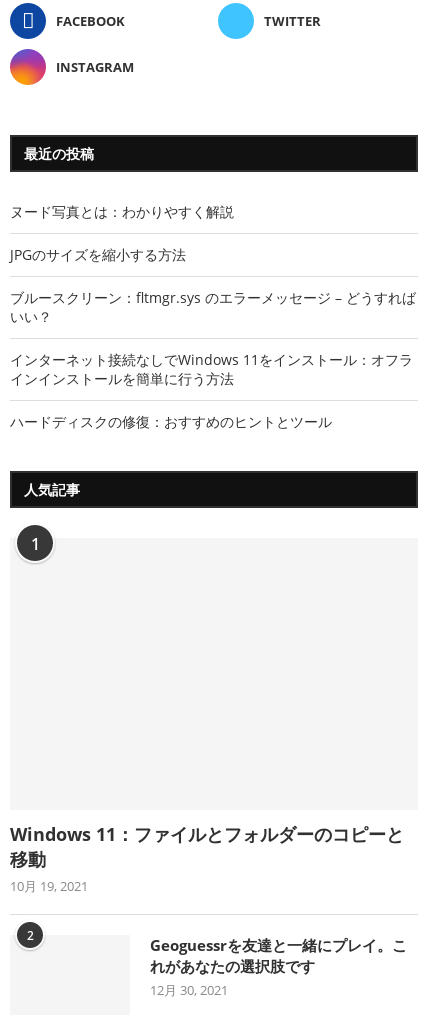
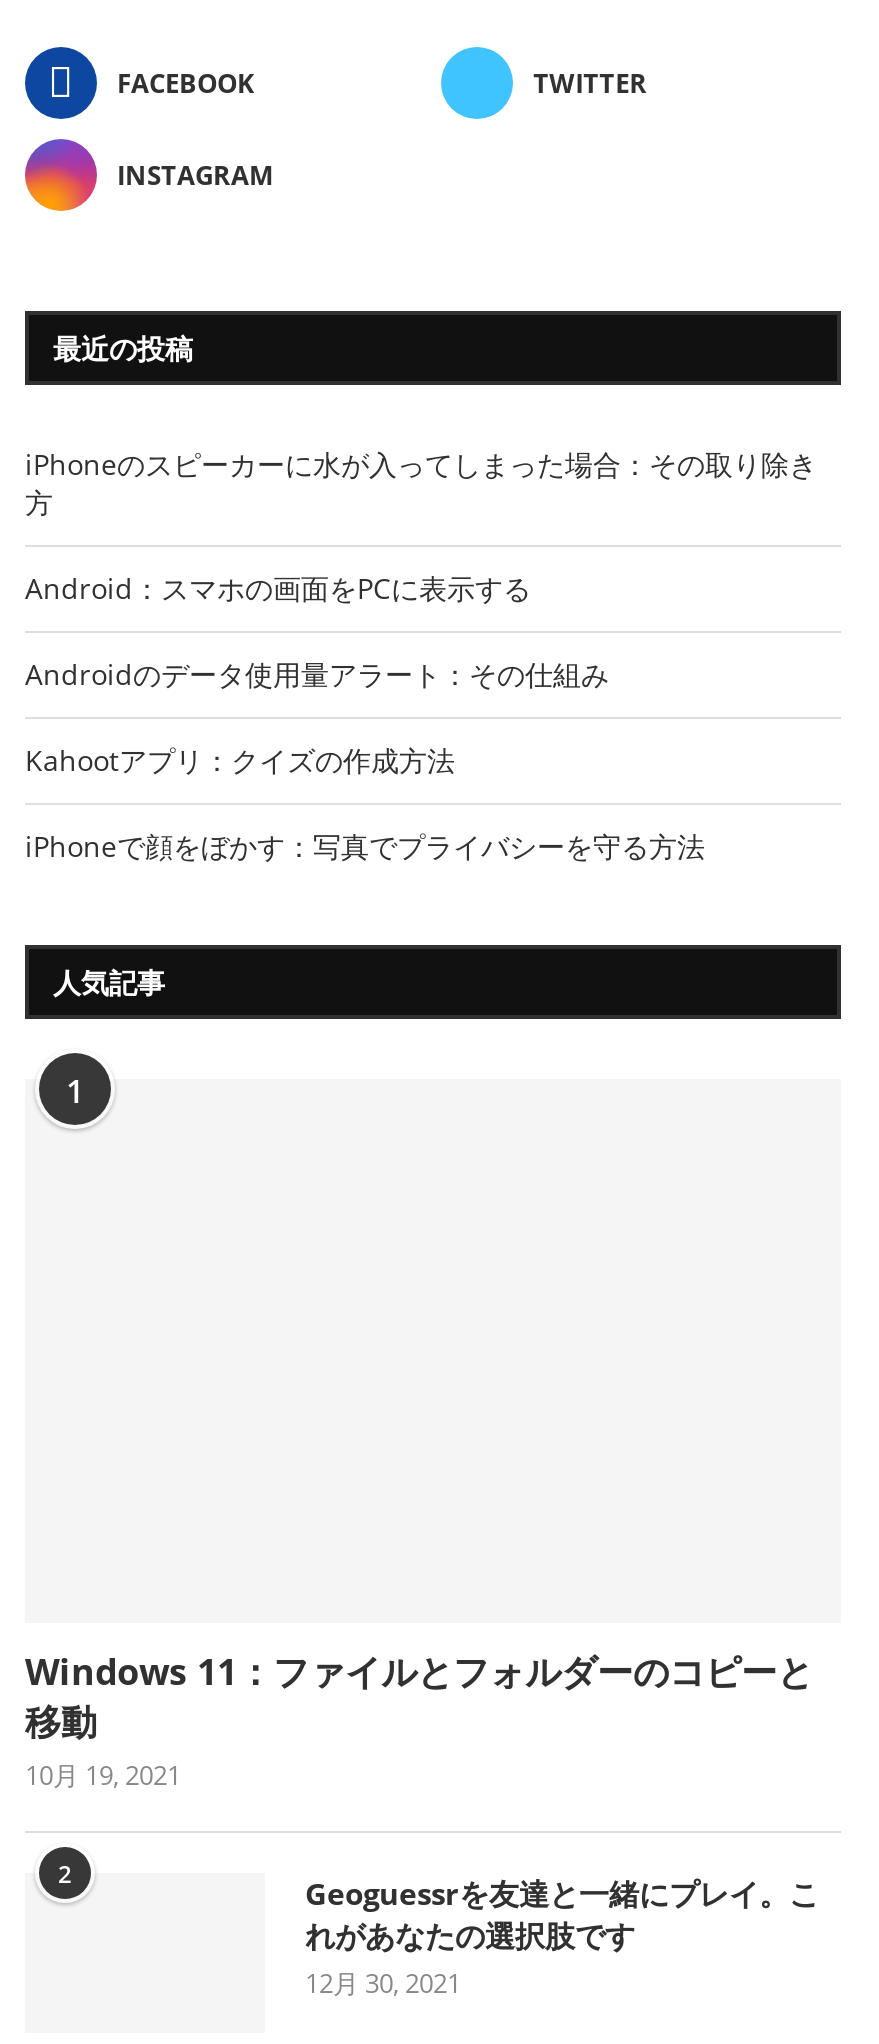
[10,202,234,221] ヌード写真とは：わかりやすく解説 -> [25,445,817,521] iPhoneのスピーカーに水が入ってしまった場合：その取り除き | 方
[10,245,186,264] JPGのサイズを縮小する方法 -> [25,569,531,607] Android：スマホの画面をPCに表示する
[10,288,416,326] ブルースクリーン：fltmgr.sys のエラーメッセージ – どうすれば | いい？ -> [25,655,609,693] Androidのデータ使用量アラート：その仕組み
[10,350,413,388] インターネット接続なしでWindows 11をインストール：オフラ | インインストールを簡単に行う方法 -> [25,741,455,779] Kahootアプリ：クイズの作成方法
[10,412,332,431] ハードディスクの修復：おすすめのヒントとツール -> [25,827,705,865] iPhoneで顔をぼかす：写真でプライバシーを守る方法

